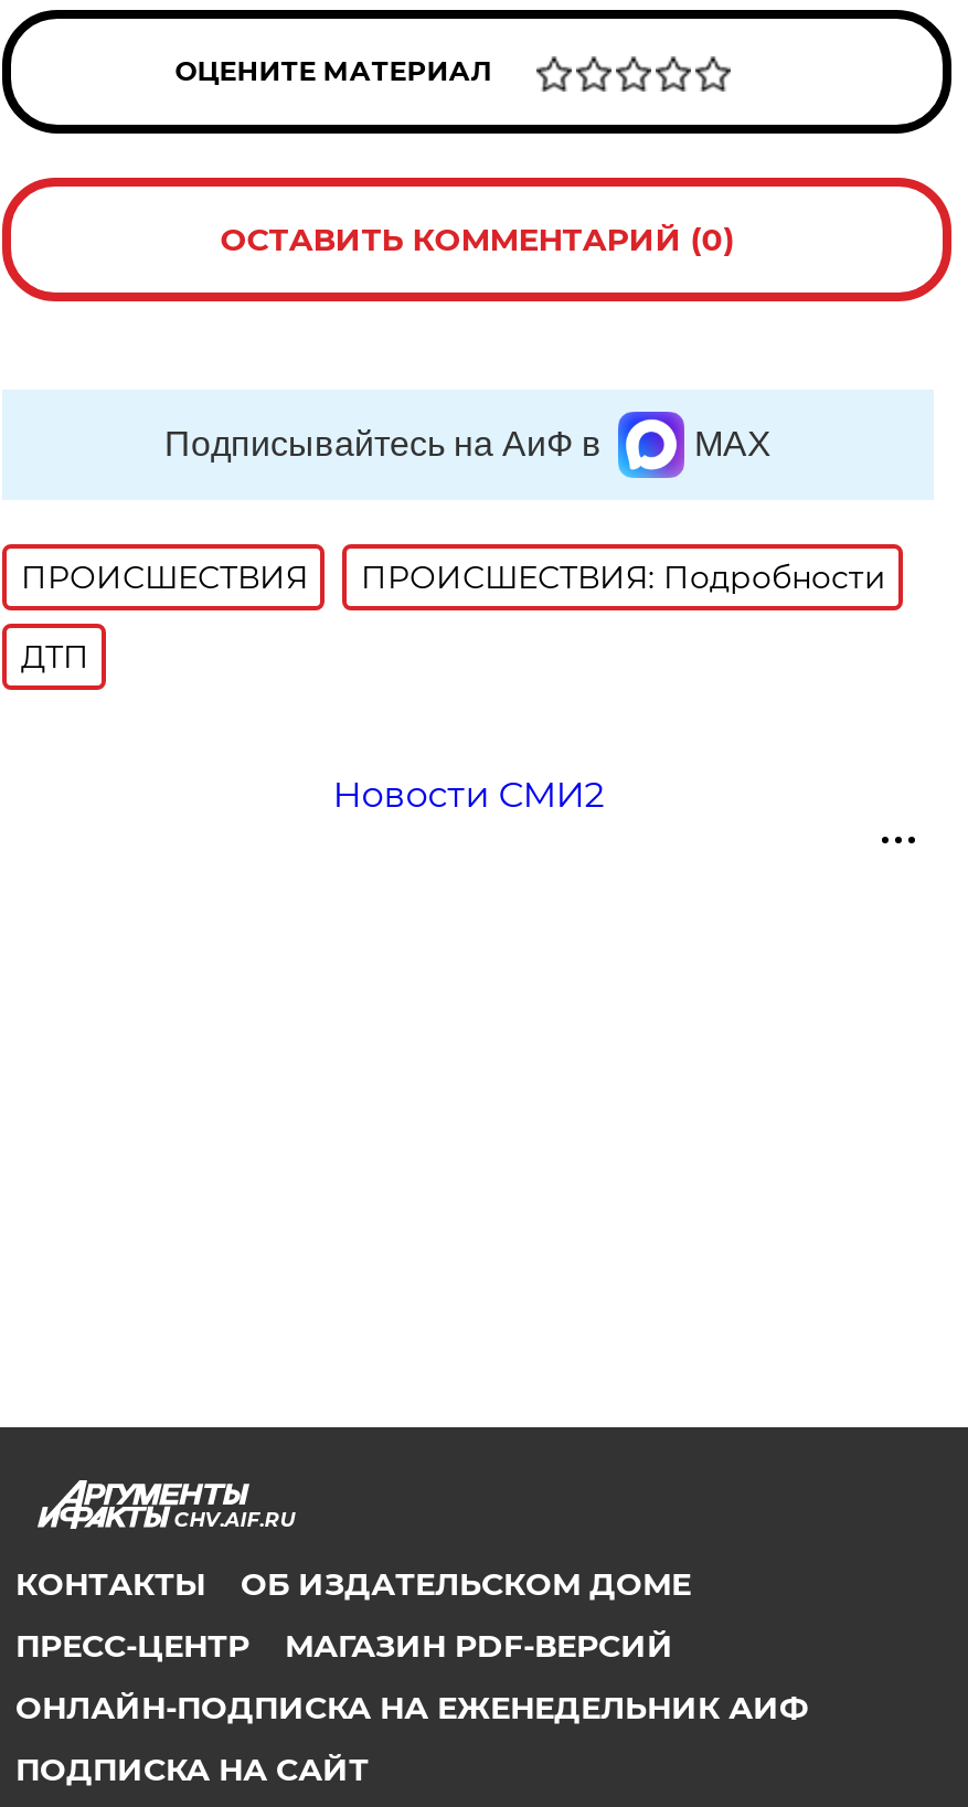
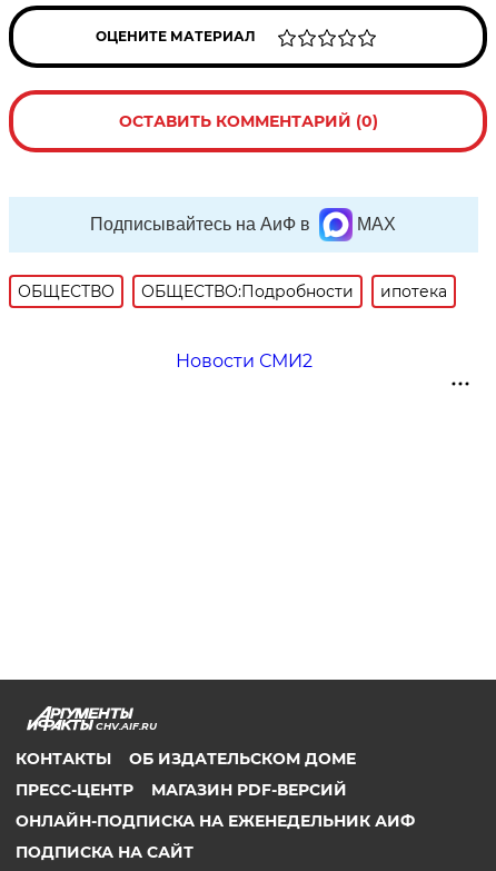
[21,557,886,676] ПРОИСШЕСТВИЯ | ПРОИСШЕСТВИЯ: Подробности | ДТП -> [18,281,448,301] ОБЩЕСТВО | ОБЩЕСТВО:Подробности | ипотека

